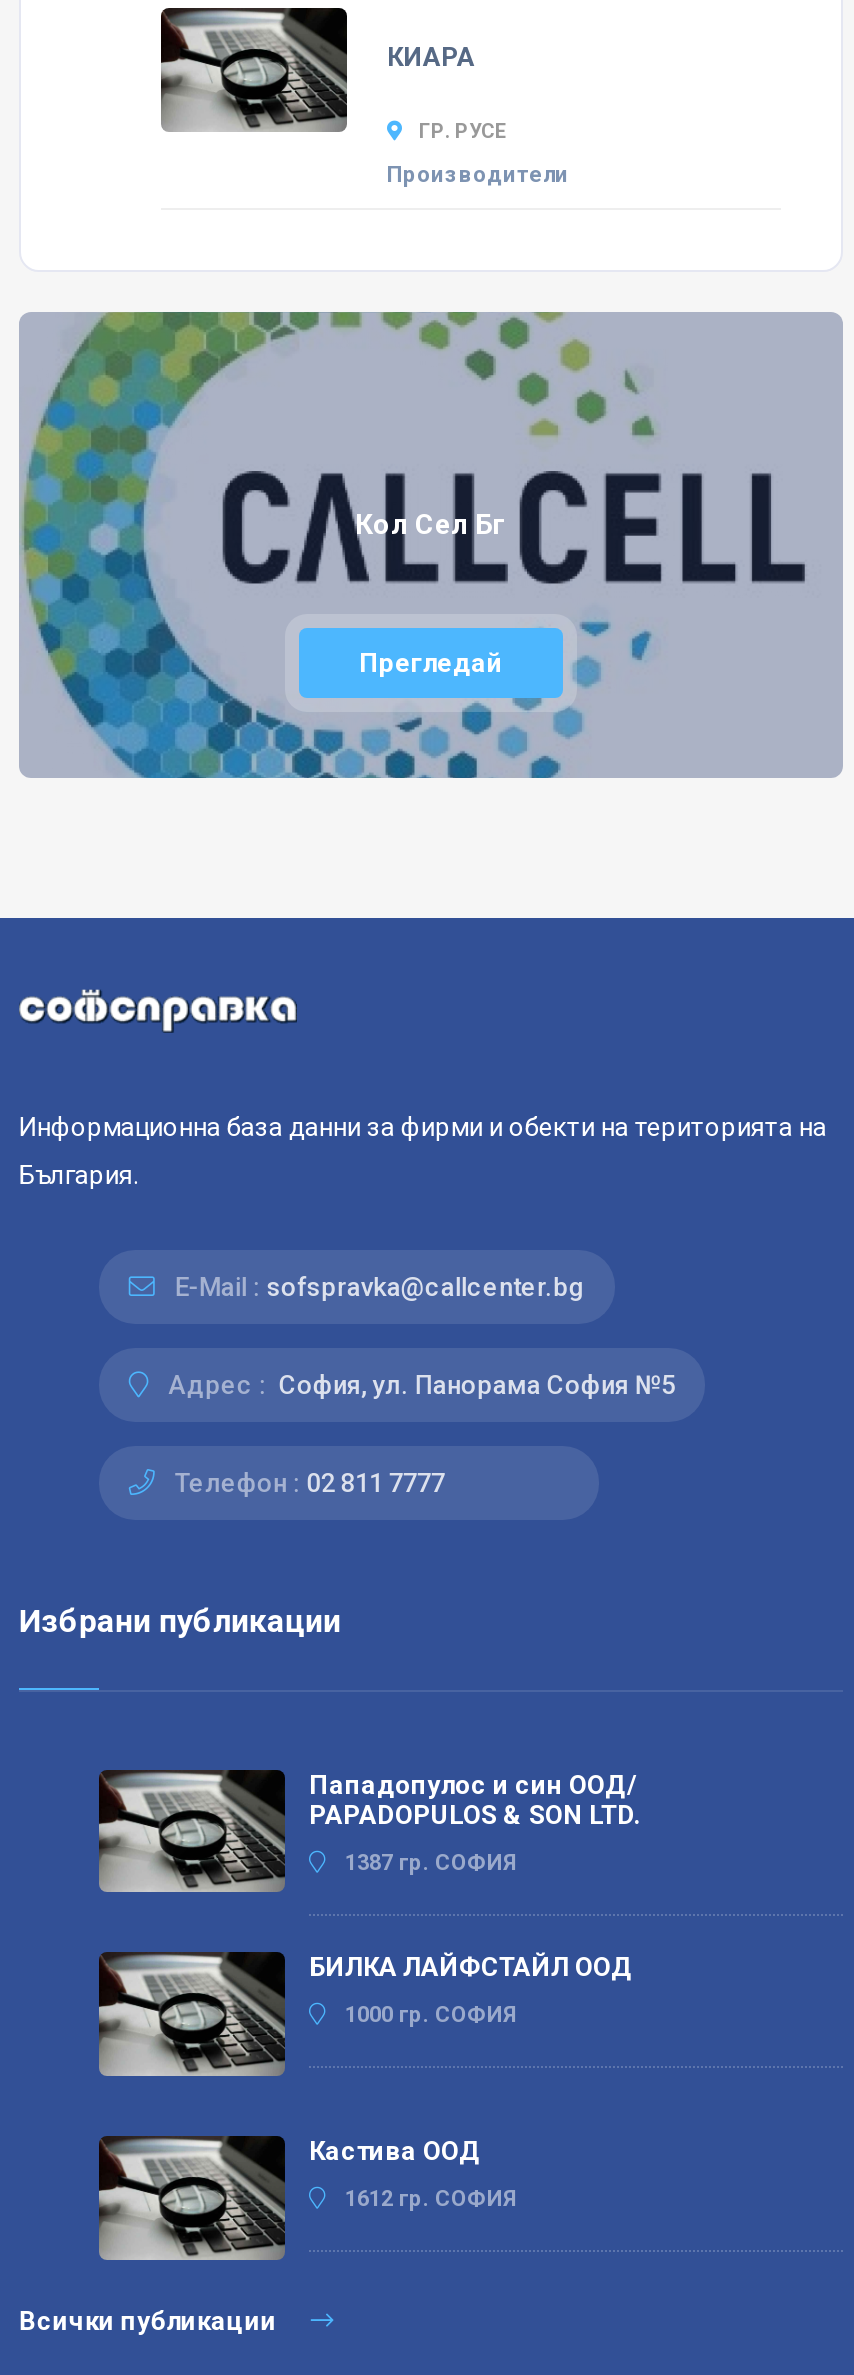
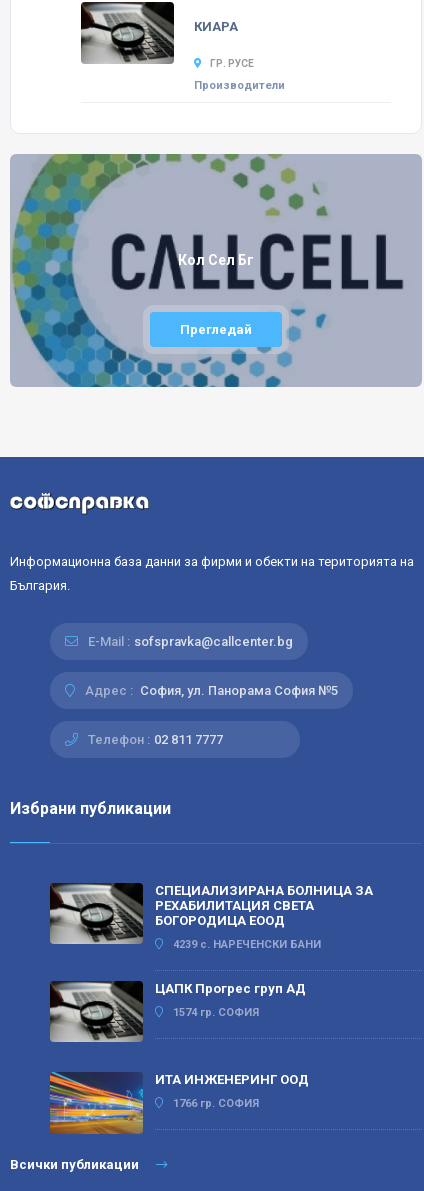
[309,1769,641,1829] Пападопулос и син ООД/ | PAPADOPULOS & SON LTD. -> [155,883,373,928] СПЕЦИАЛИЗИРАНА БОЛНИЦА ЗА | РЕХАБИЛИТАЦИЯ СВЕТА | БОГОРОДИЦА ЕООД
[345,1849,517,1875] 1387 гр. СОФИЯ -> [173,938,321,951] 4239 с. НАРЕЧЕНСКИ БАНИ
[309,1953,633,1983] БИЛКА ЛАЙФСТАЙЛ ООД -> [155,981,306,996] ЦАПК Прогрес груп АД
[345,2003,517,2029] 1000 гр. СОФИЯ -> [173,1006,259,1019] 1574 гр. СОФИЯ
[97,2136,481,2262] [image] | Кастива ООД -> [49,1072,309,1135] [image] | ИТА ИНЖЕНЕРИНГ ООД
[345,2186,517,2212] 1612 гр. СОФИЯ -> [173,1097,259,1110] 1766 гр. СОФИЯ

